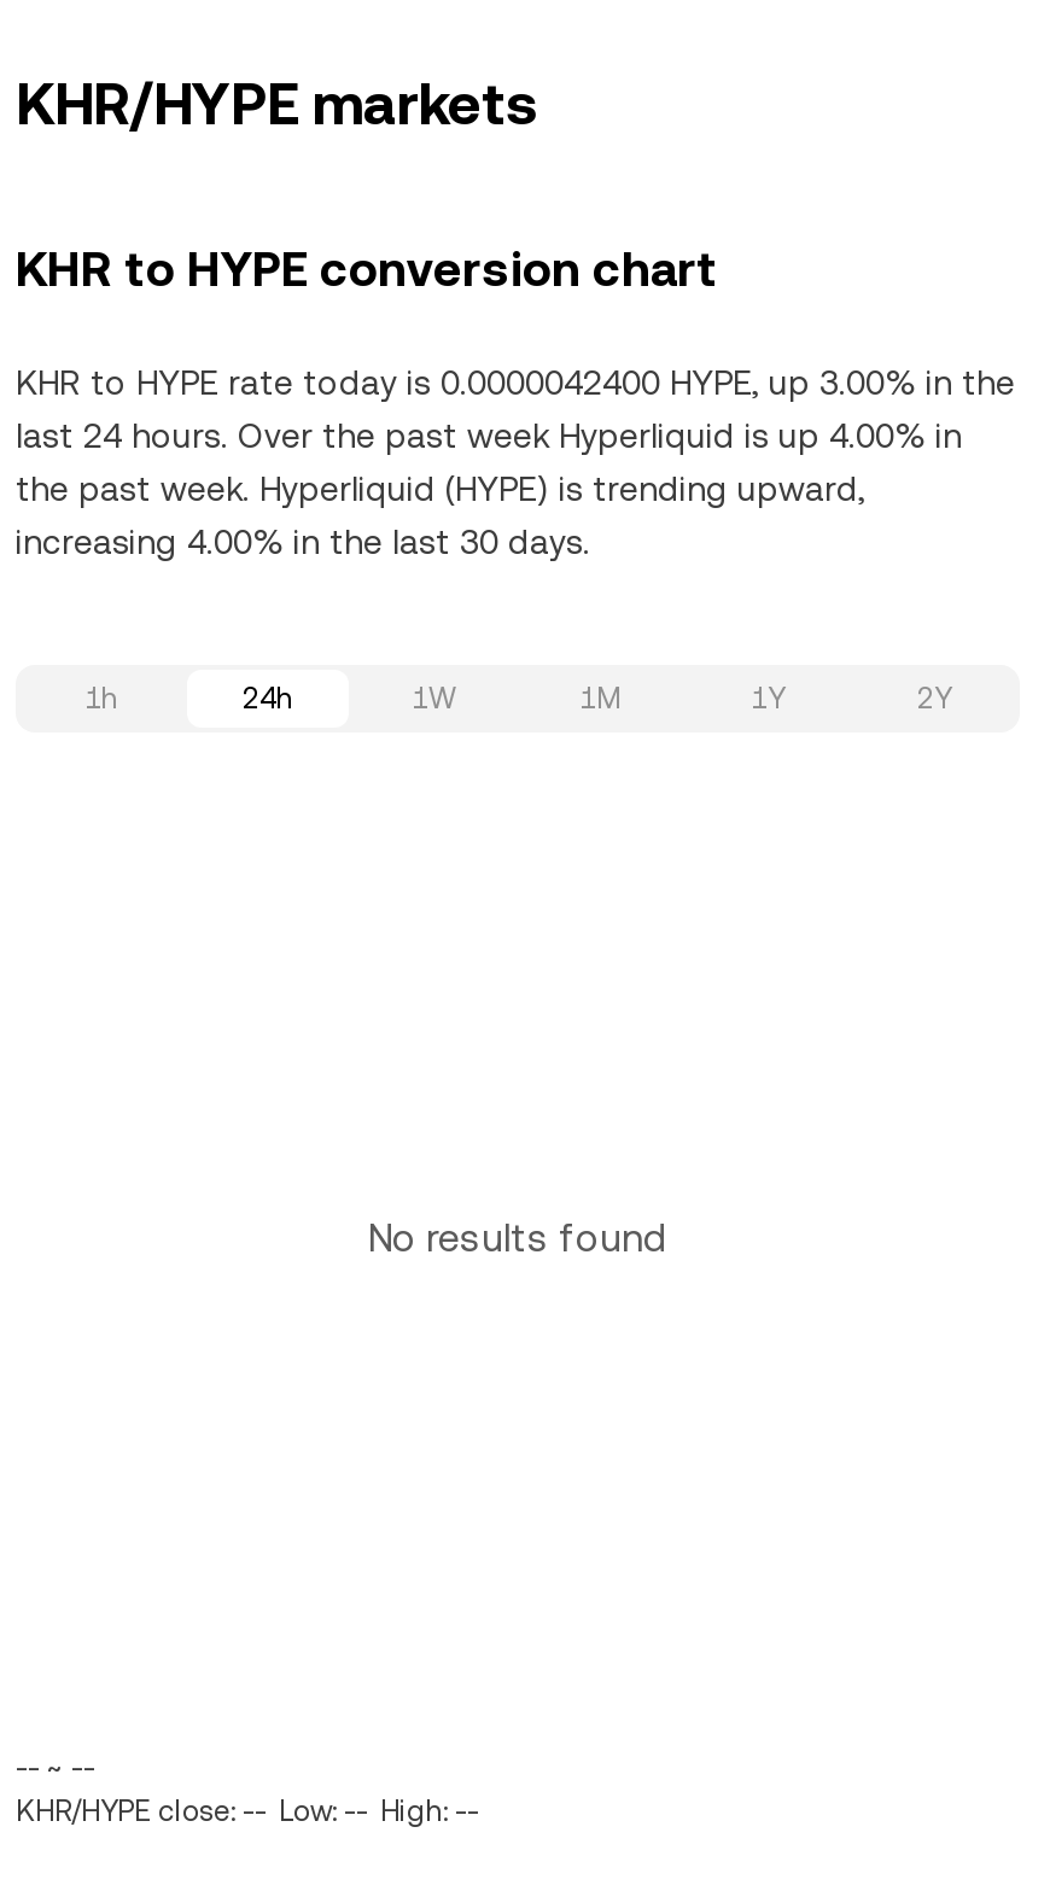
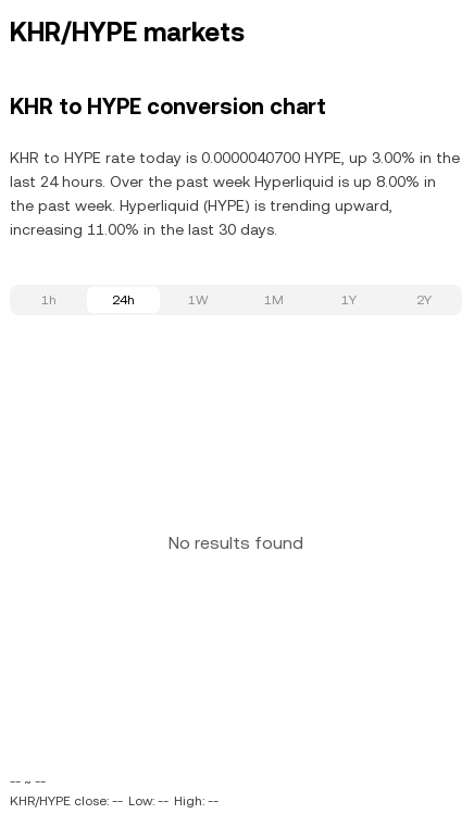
[16,363,1015,402] KHR to HYPE rate today is 0.0000042400 HYPE, up 3.00% in the -> [10,149,460,166] KHR to HYPE rate today is 0.0000040700 HYPE, up 3.00% in the
[16,416,962,455] last 24 hours. Over the past week Hyperliquid is up 4.00% in -> [10,173,436,190] last 24 hours. Over the past week Hyperliquid is up 8.00% in
[16,523,590,561] increasing 4.00% in the last 30 days. -> [10,221,277,238] increasing 11.00% in the last 30 days.

